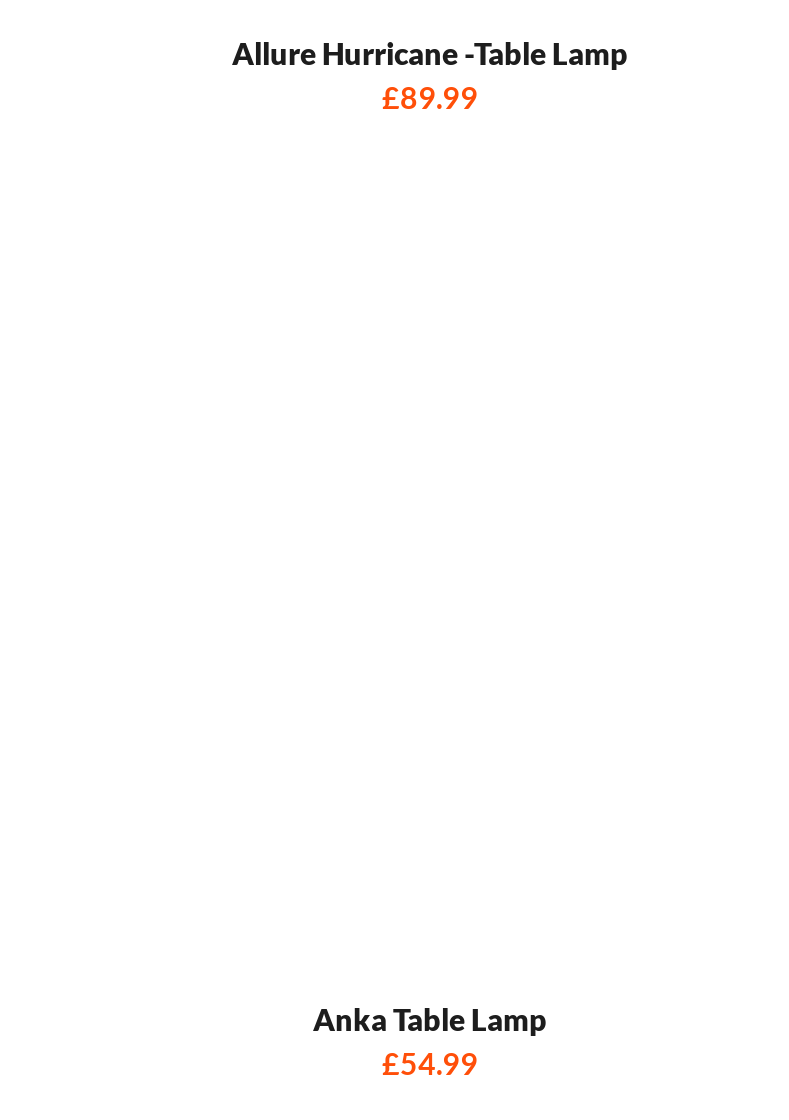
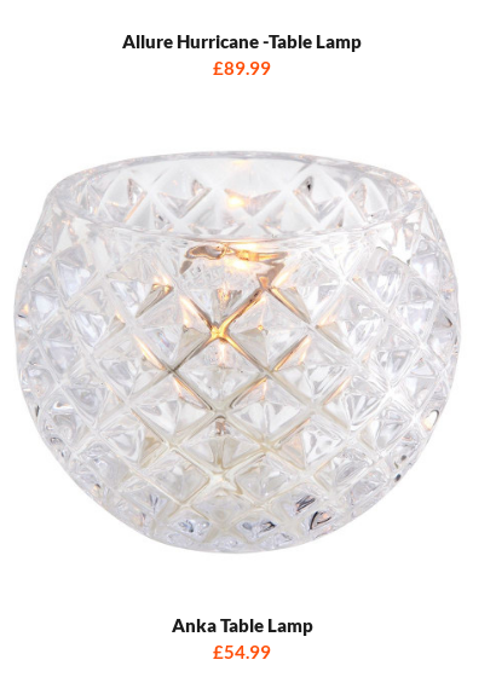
none -> [13,150,461,555] [image]

